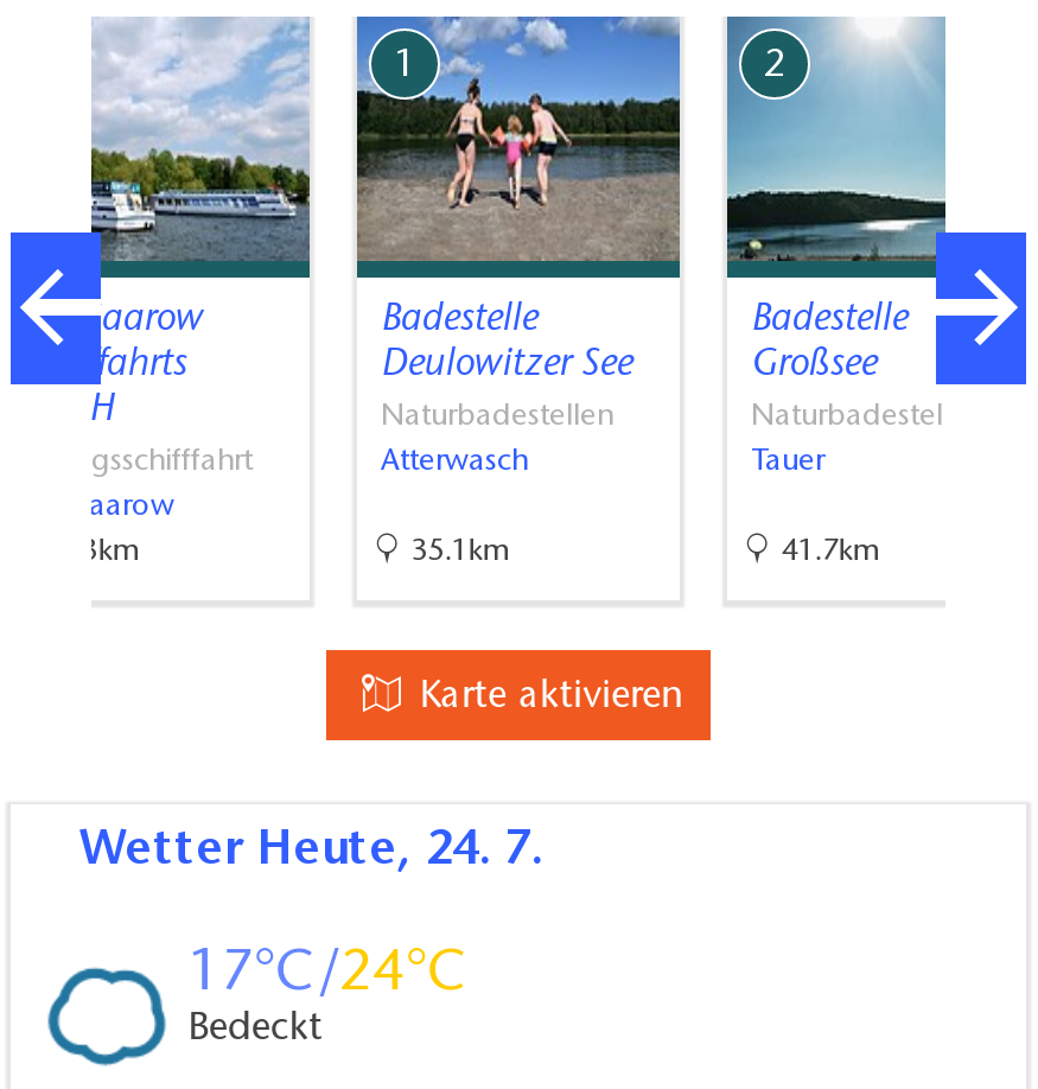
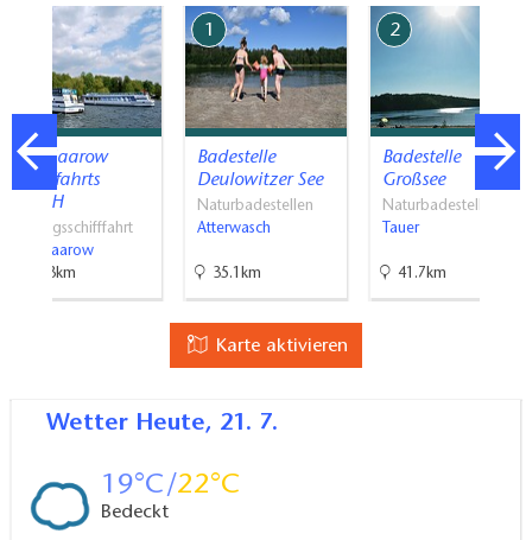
[125,829,542,877] Wetter Heute, 24. 7. -> [69,412,278,436] Wetter Heute, 21. 7.
[188,947,254,1004] 17 -> [100,471,134,500] 19
[340,947,406,1004] 24 -> [176,471,210,500] 22

